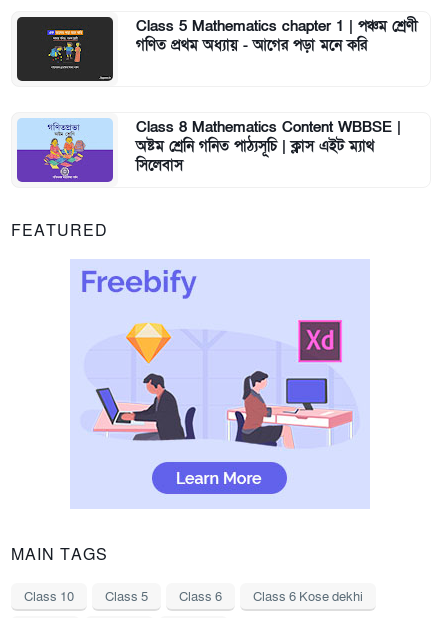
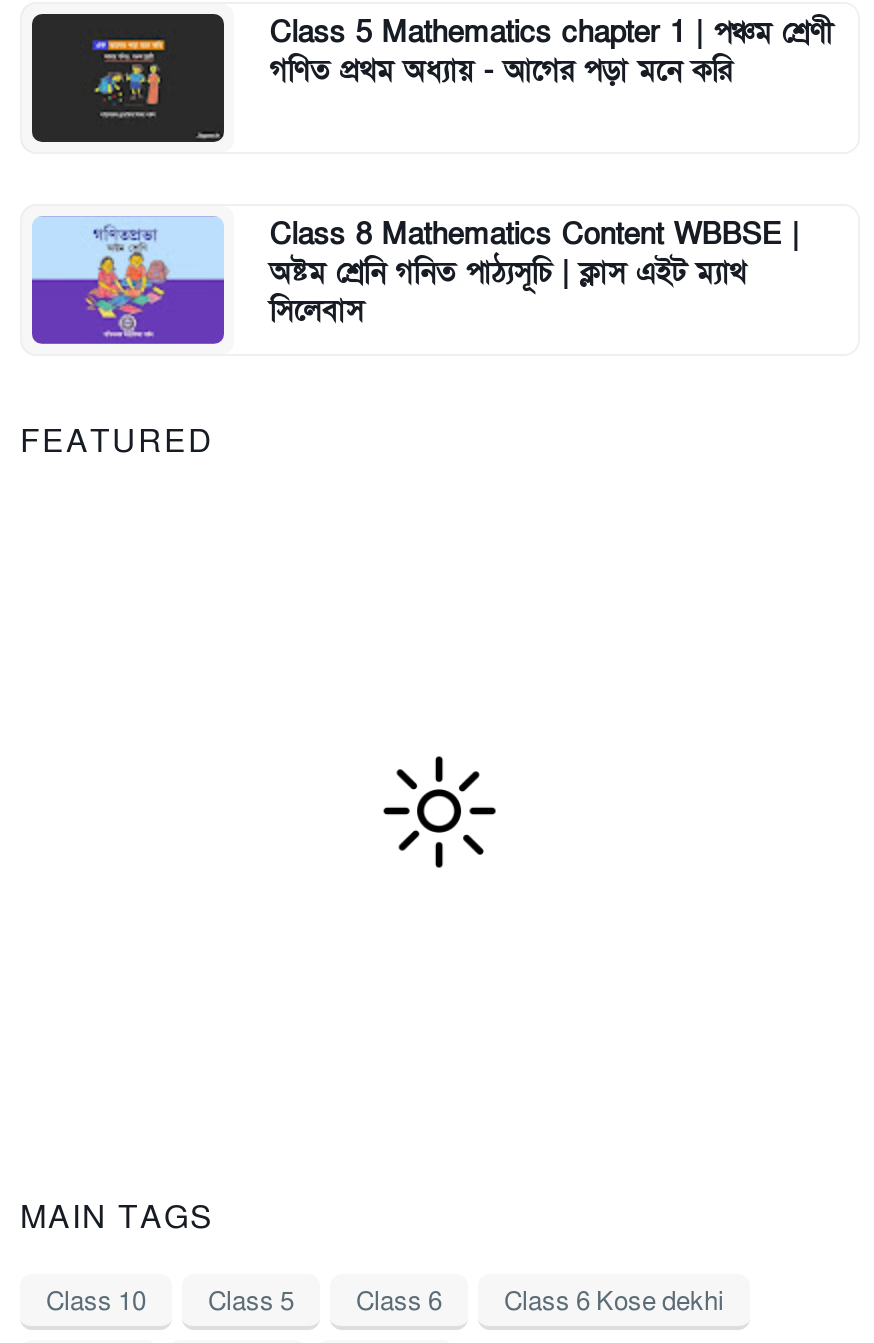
[70,259,370,509] [image] -> none

